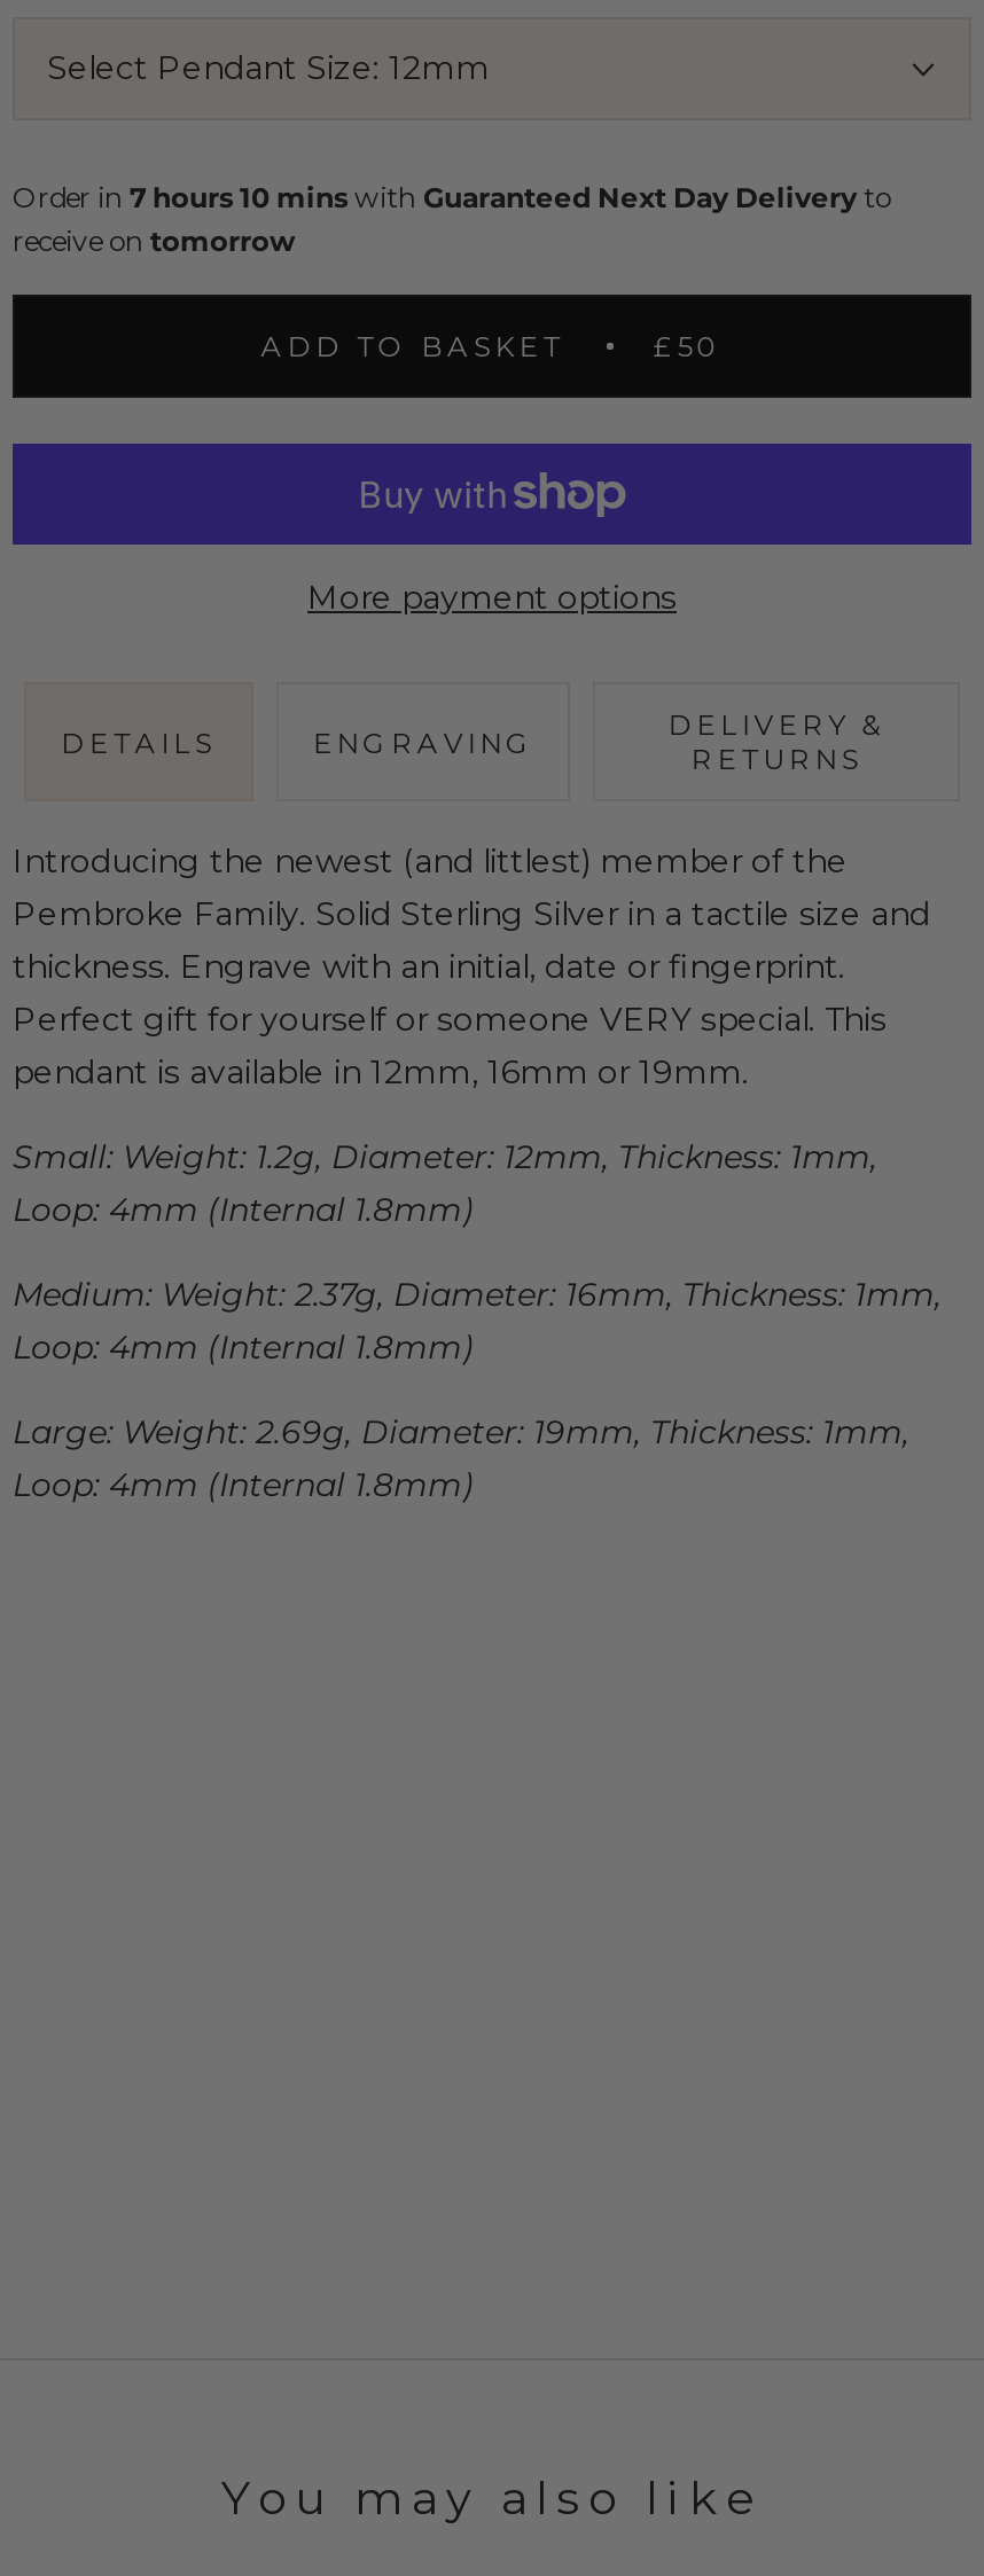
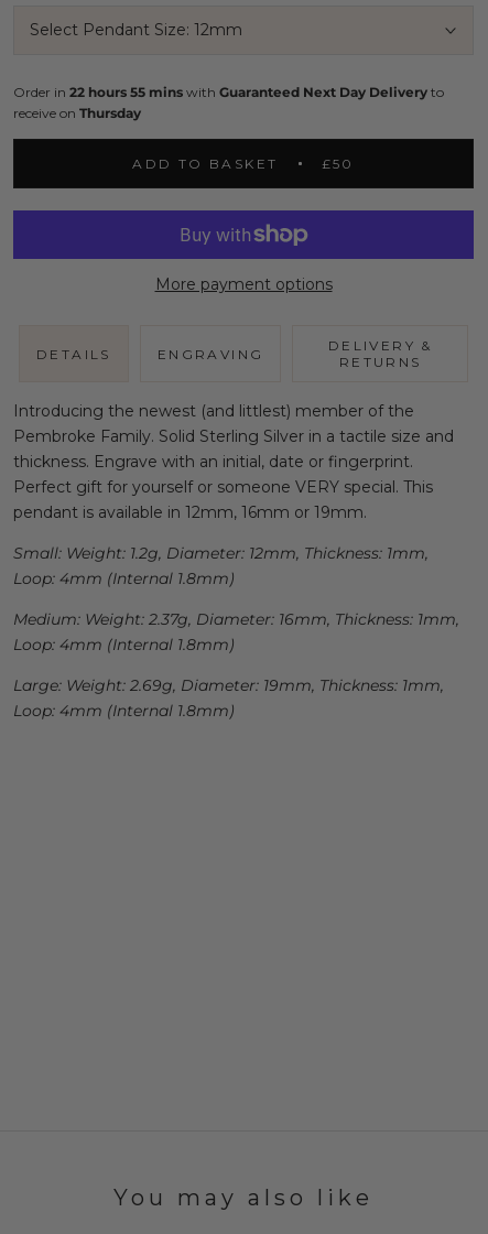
[13,180,891,215] Order in 7 hours 10 mins with Guaranteed Next Day Delivery to -> [13,84,444,100] Order in 22 hours 55 mins with Guaranteed Next Day Delivery to
[13,224,295,258] receive on tomorrow -> [13,105,141,121] receive on Thursday

